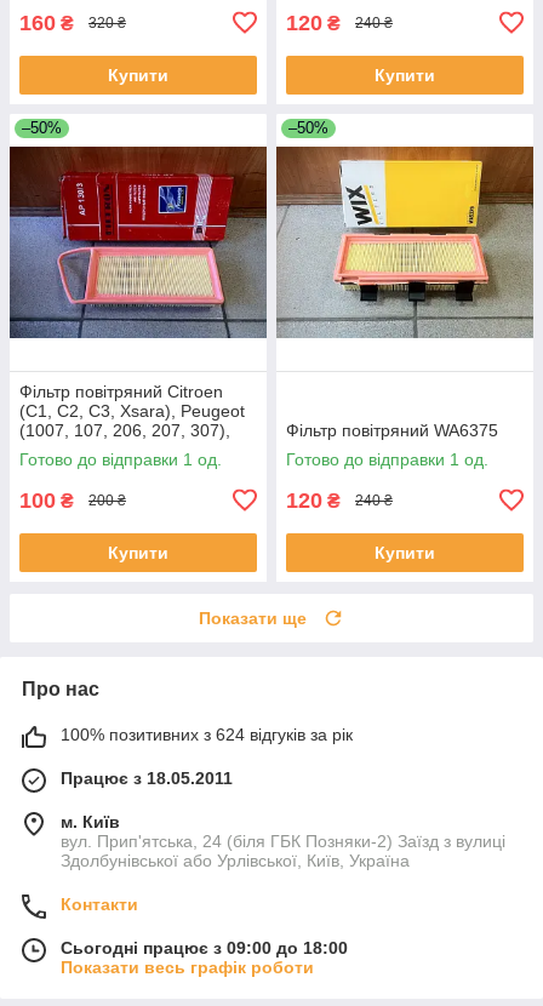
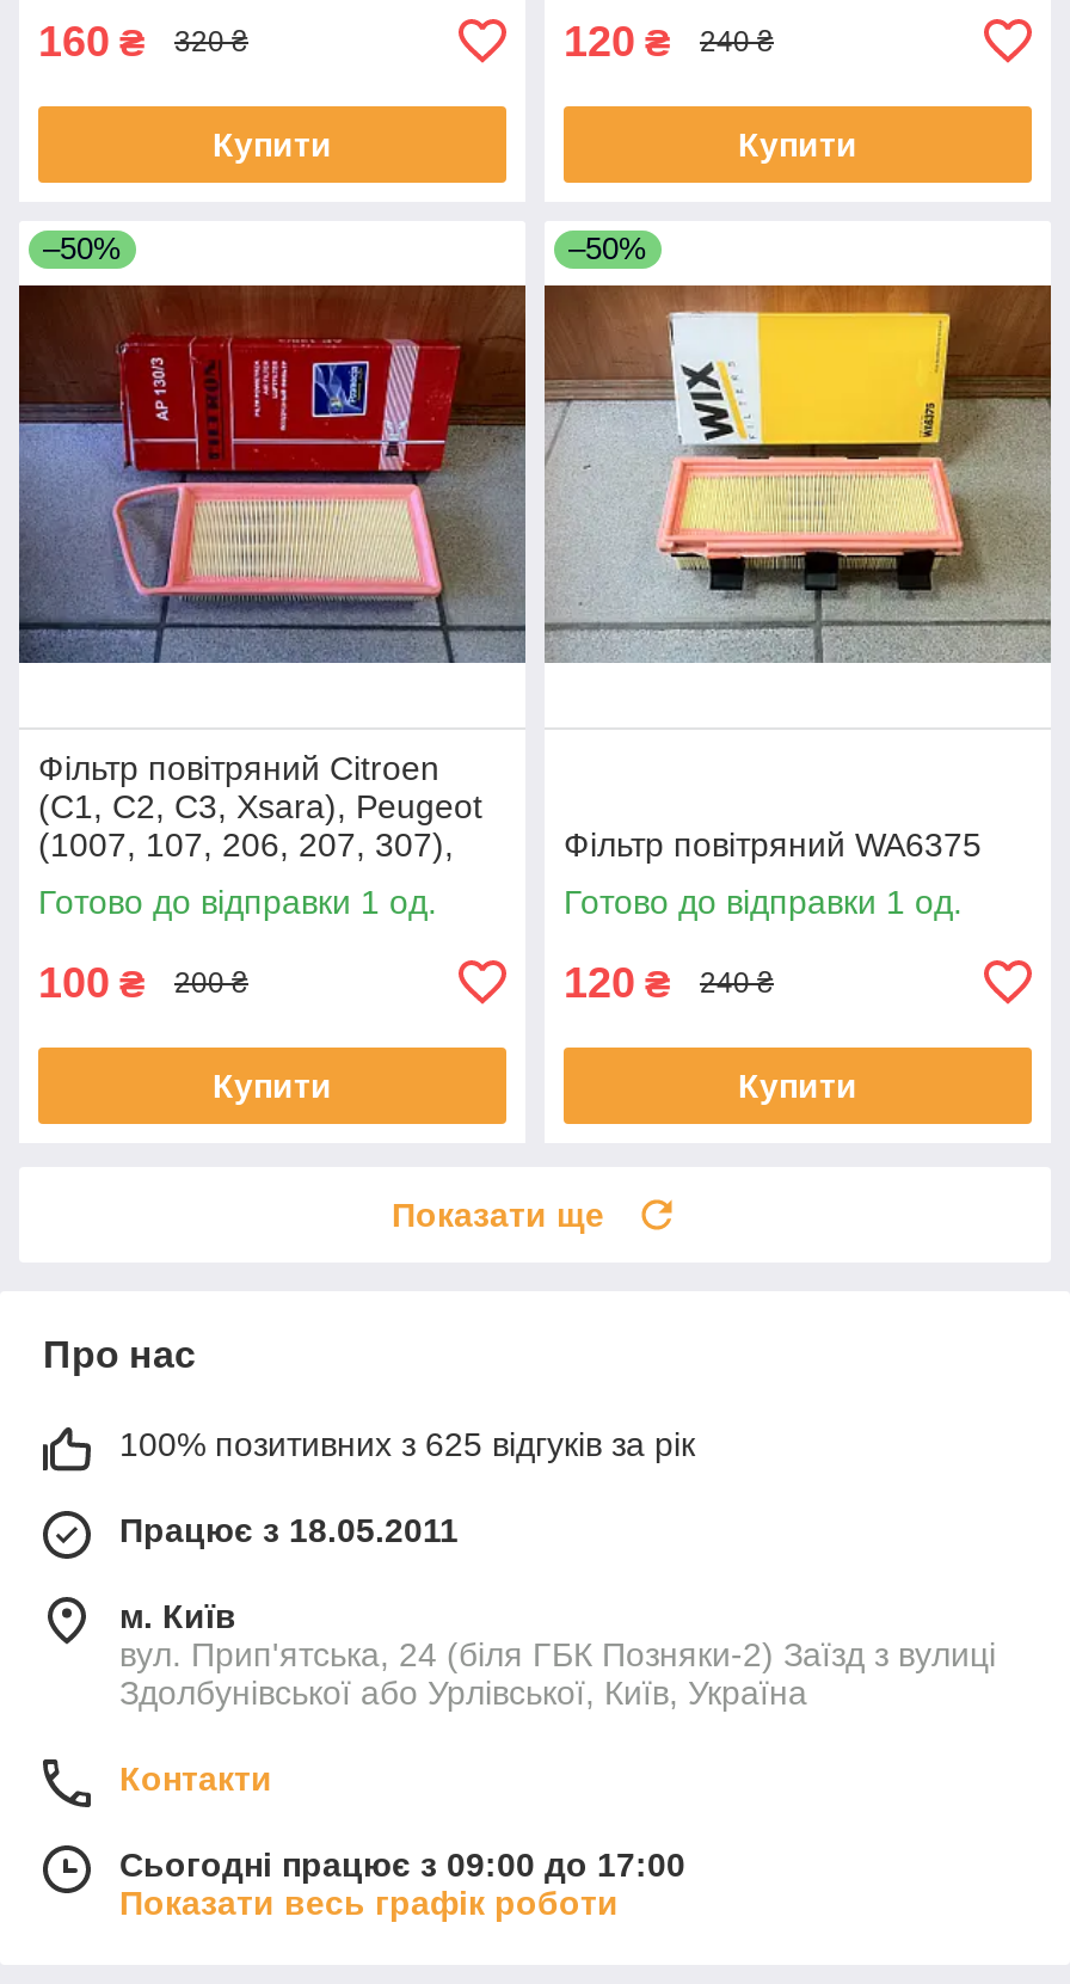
[61,725,353,744] 100% позитивних з 624 відгуків за рік -> [119,1425,695,1463] 100% позитивних з 625 відгуків за рік
[61,938,348,957] Сьогодні працює з 09:00 до 18:00 -> [119,1845,685,1883] Сьогодні працює з 09:00 до 17:00

